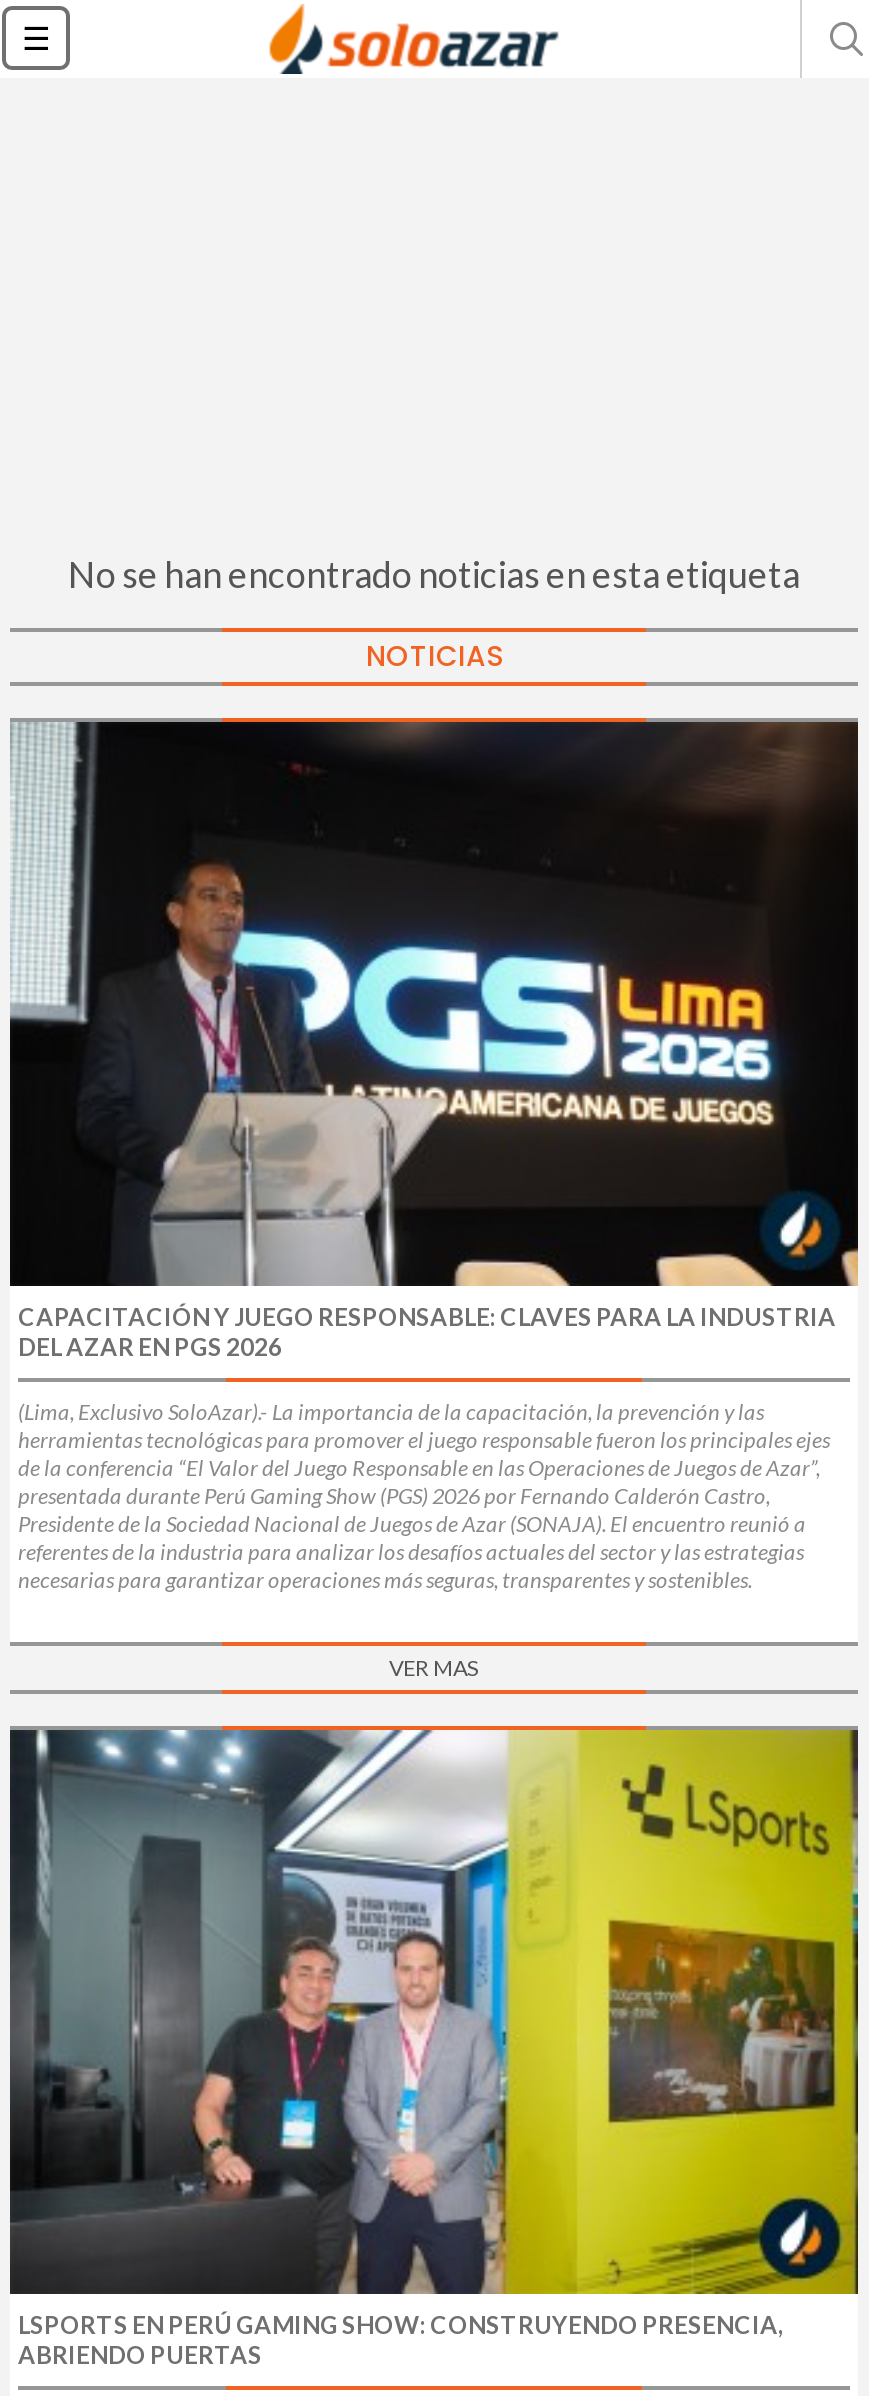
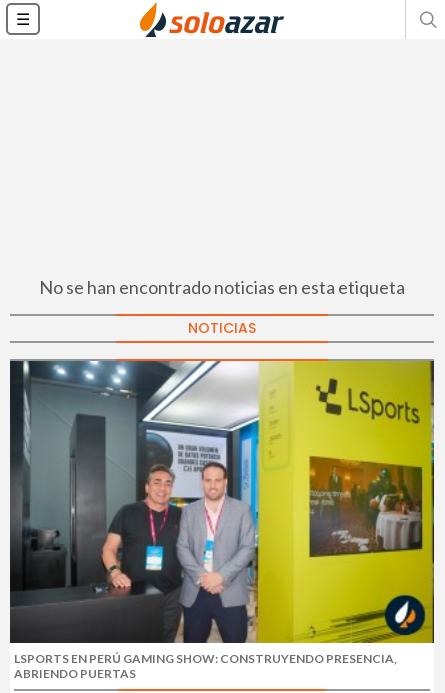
[10,720,860,1680] [image] | CAPACITACIÓN Y JUEGO RESPONSABLE: CLAVES PARA LA INDUSTRIA | DEL AZAR EN PGS 2026 | (Lima, Exclusivo SoloAzar).- La importancia de la capacitación, la prevención y las | herramientas tecnológicas para promover el juego responsable fueron los principales ejes | de la conferencia “El Valor del Juego Responsable en las Operaciones de Juegos de Azar”, | presentada durante Perú Gaming Show (PGS) 2026 por Fernando Calderón Castro, | Presidente de la Sociedad Nacional de Juegos de Azar (SONAJA). El encuentro reunió a | referentes de la industria para analizar los desafíos actuales del sector y las estrategias | necesarias para garantizar operaciones más seguras, transparentes y sostenibles. | VER MAS -> none

